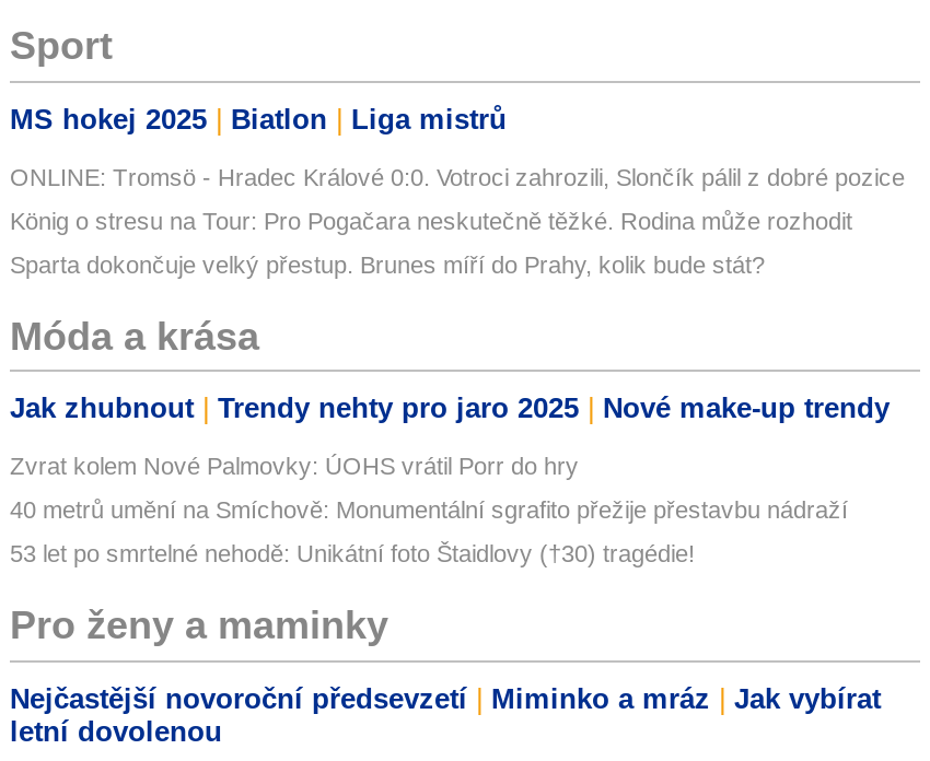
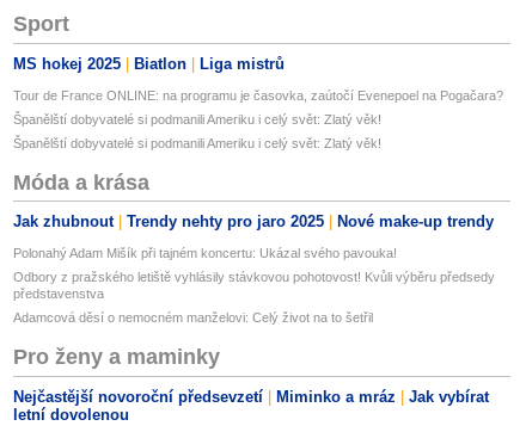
[10,164,905,190] ONLINE: Tromsö - Hradec Králové 0:0. Votroci zahrozili, Slončík pálil z dobré pozice -> [13,88,503,103] Tour de France ONLINE: na programu je časovka, zaútočí Evenepoel na Pogačara?
[10,208,852,234] König o stresu na Tour: Pro Pogačara neskutečně těžké. Rodina může rozhodit -> [13,112,381,126] Španělští dobyvatelé si podmanili Ameriku i celý svět: Zlatý věk!
[10,251,765,278] Sparta dokončuje velký přestup. Brunes míří do Prahy, kolik bude stát? -> [13,136,381,150] Španělští dobyvatelé si podmanili Ameriku i celý svět: Zlatý věk!
[10,454,579,480] Zvrat kolem Nové Palmovky: ÚOHS vrátil Porr do hry -> [13,246,397,261] Polonahý Adam Mišík při tajném koncertu: Ukázal svého pavouka!
[10,497,848,524] 40 metrů umění na Smíchově: Monumentální sgrafito přežije přestavbu nádraží -> [13,270,495,301] Odbory z pražského letiště vyhlásily stávkovou pohotovost! Kvůli výběru předsedy | představenstva
[10,541,695,567] 53 let po smrtelné nehodě: Unikátní foto Štaidlovy (†30) tragédie! -> [13,311,373,325] Adamcová děsí o nemocném manželovi: Celý život na to šetřil

